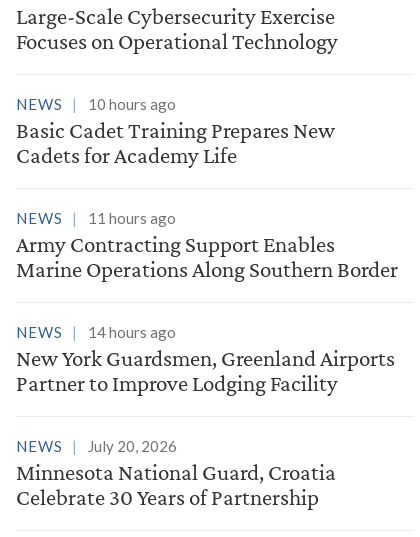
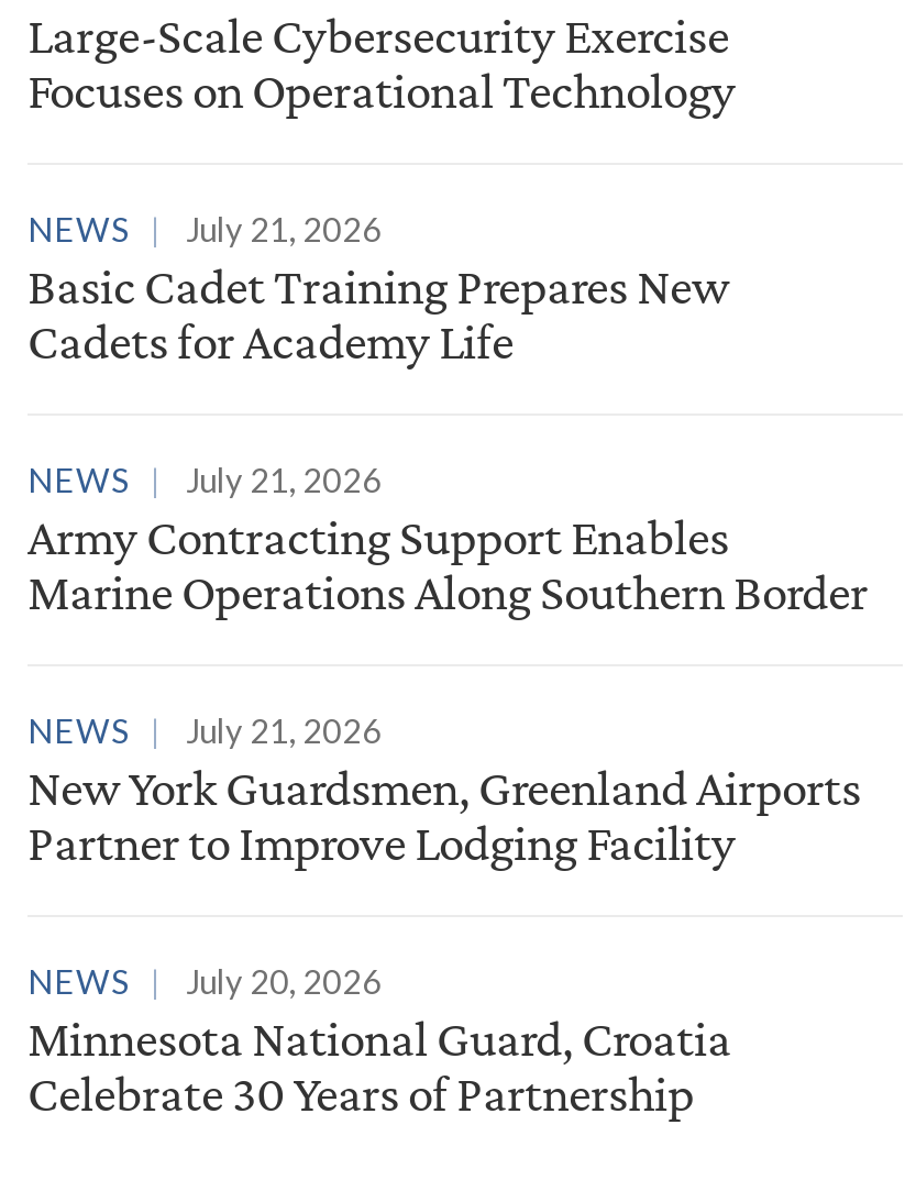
[16,95,176,113] NEWS 10 hours ago -> [27,209,382,249] NEWS July 21, 2026
[16,209,176,227] NEWS 11 hours ago -> [27,460,382,500] NEWS July 21, 2026
[16,323,176,341] NEWS 14 hours ago -> [27,711,382,750] NEWS July 21, 2026

